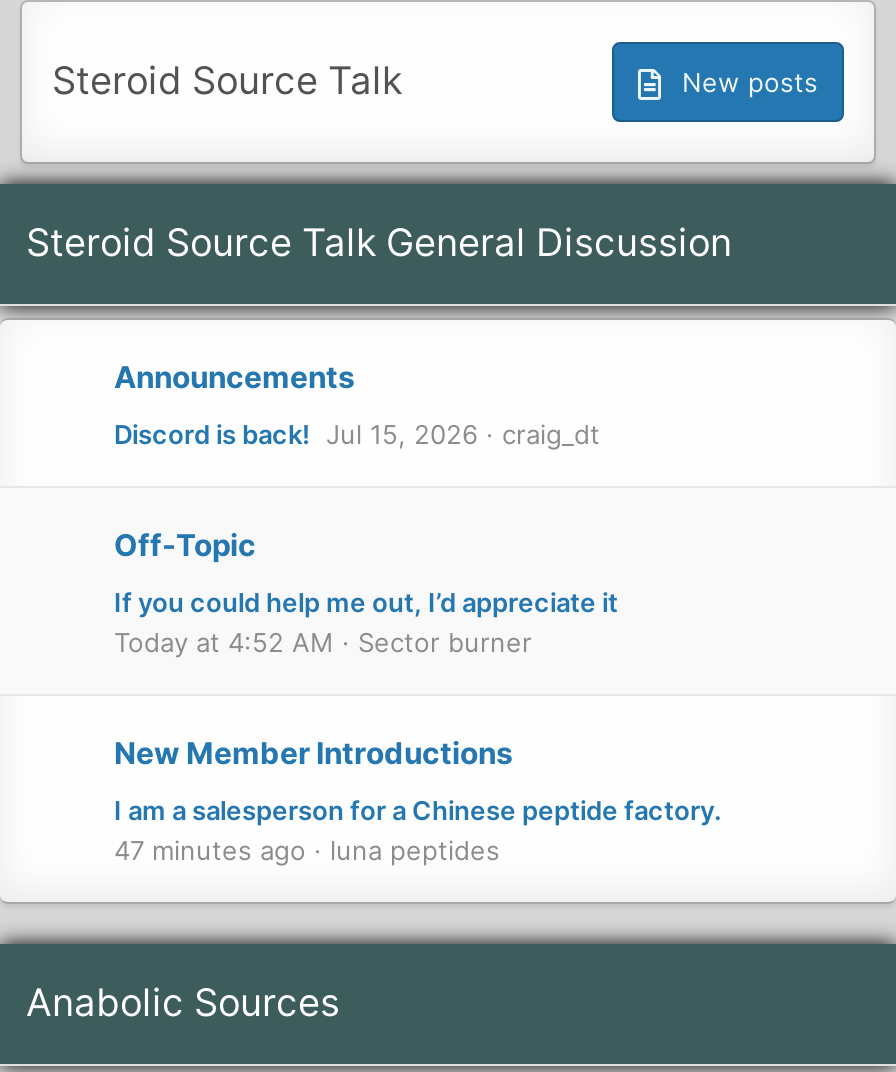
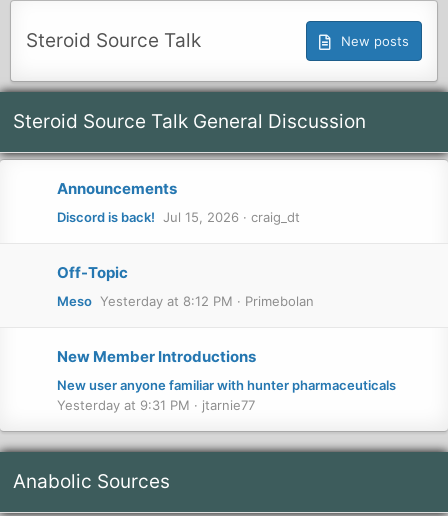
[114,586,618,658] If you could help me out, I’d appreciate it | Today at 4:52 AM | Sector burner -> [57,293,314,309] Meso Yesterday at 8:12 PM | Primebolan
[114,794,722,866] I am a salesperson for a Chinese peptide factory. | 47 minutes ago | luna peptides -> [57,377,396,413] New user anyone familiar with hunter pharmaceuticals | Yesterday at 9:31 PM | jtarnie77

